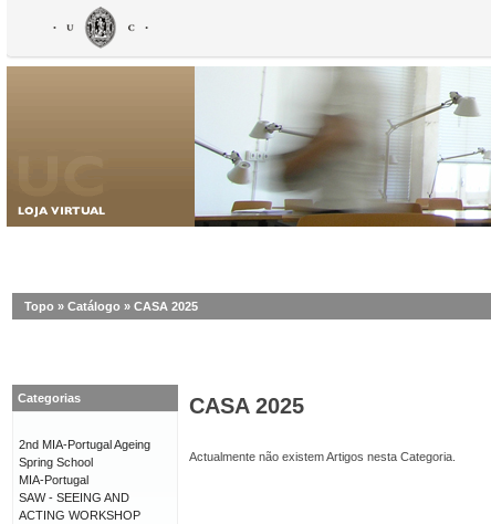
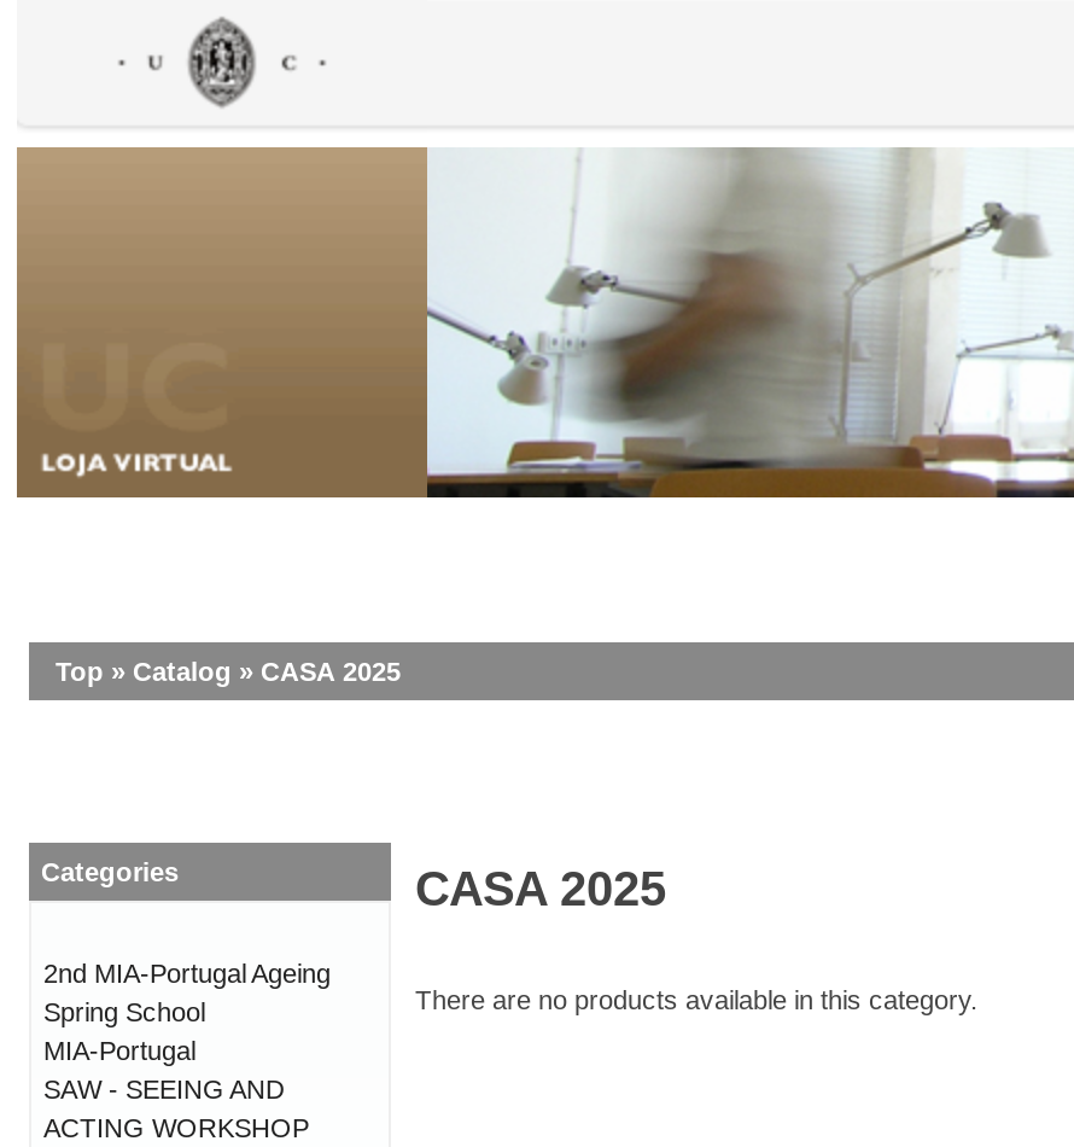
[24,300,198,313] Topo» Catálogo» CASA 2025 -> [56,657,401,686] Top» Catalog» CASA 2025
[18,391,81,405] Categorias -> [41,857,179,886] Categories
[189,450,456,464] Actualmente não existem Artigos nesta Categoria. -> [415,986,977,1015] There are no products available in this category.

